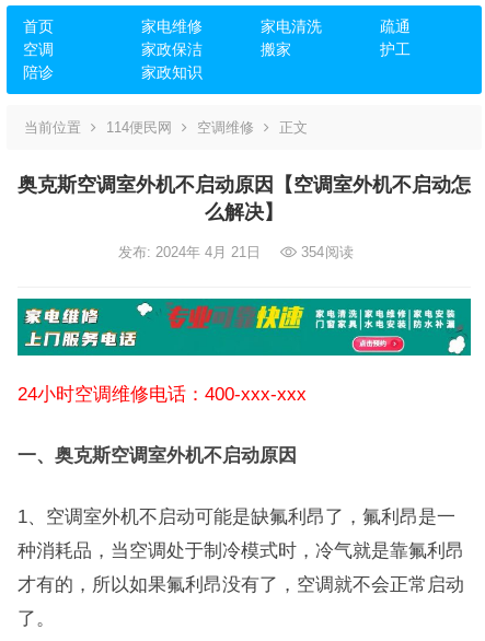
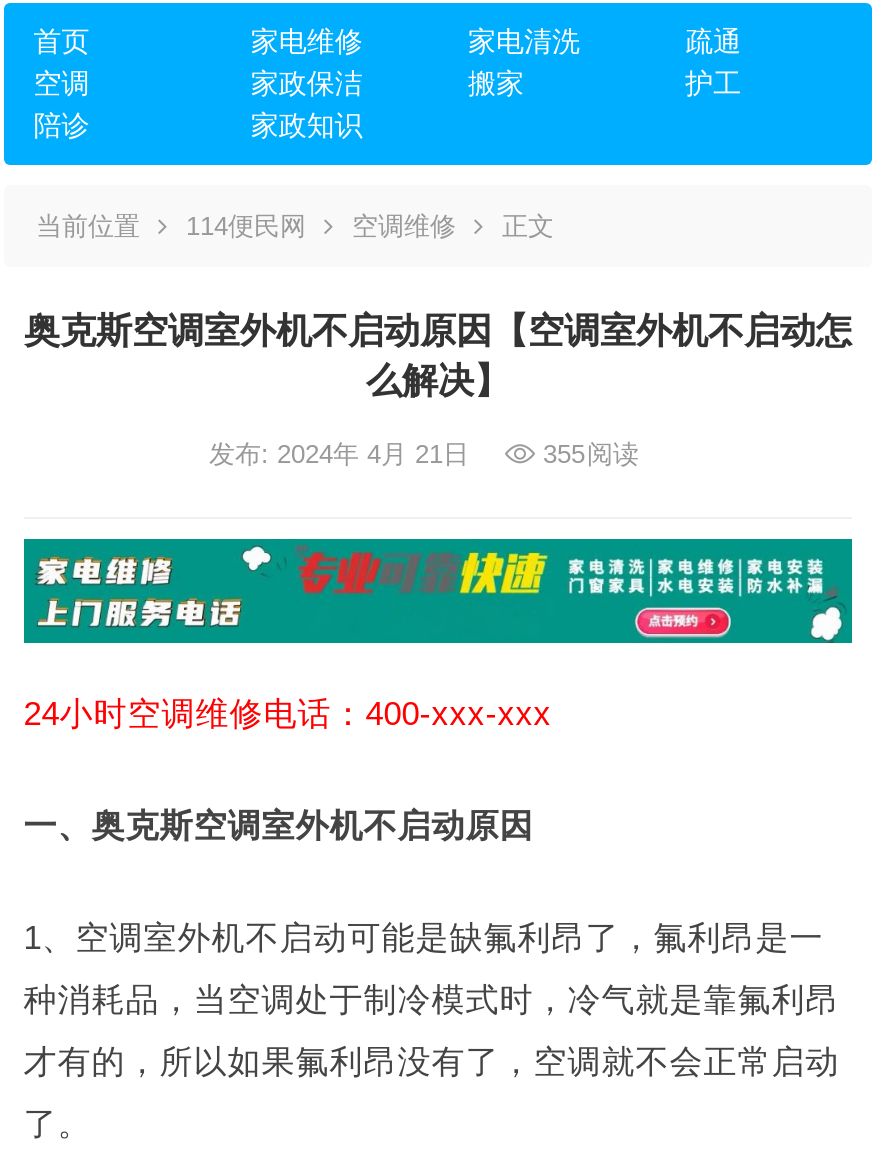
[119,244,354,260] 发布: 2024年 4月 21日 354阅读 -> [209,439,639,469] 发布: 2024年 4月 21日 355阅读

